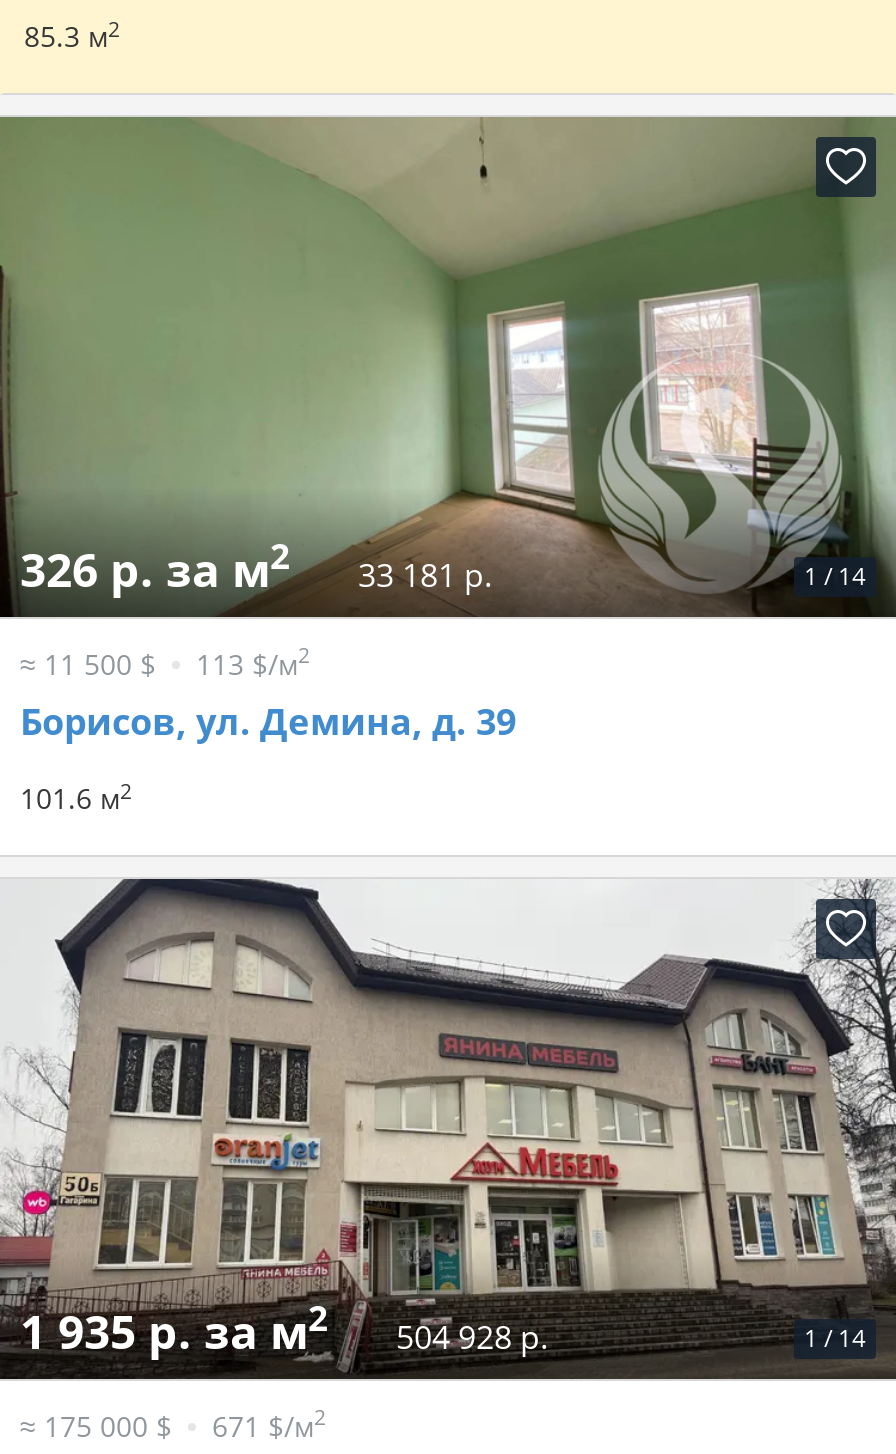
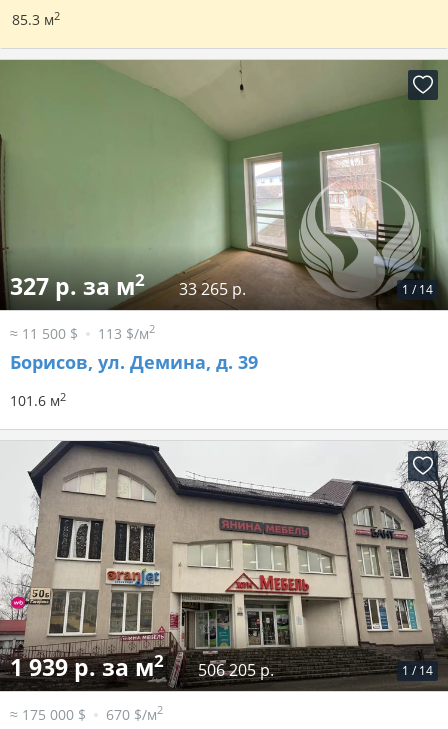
[20,534,290,601] 326 р. за м2 -> [10,268,145,302] 327 р. за м2
[350,553,492,597] 33 181 р. -> [175,278,246,300] 33 265 р.
[20,1296,328,1363] 1 935 р. за м2 -> [10,649,164,683] 1 939 р. за м2
[388,1315,548,1359] 504 928 р. -> [194,659,274,681] 506 205 р.
[212,1403,326,1445] 671 $/м2 -> [106,703,163,724] 670 $/м2

